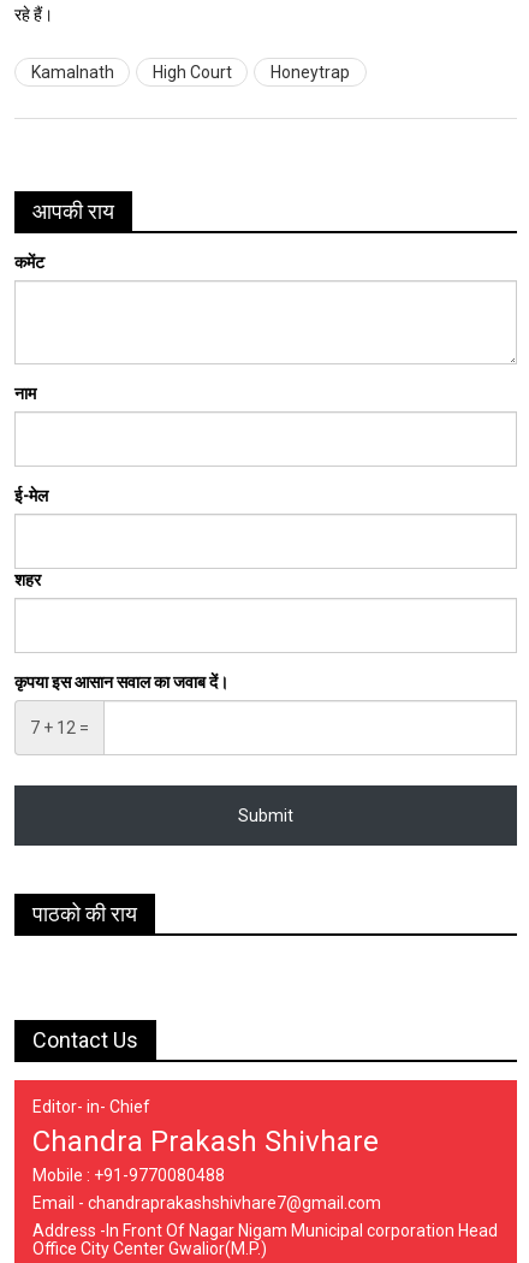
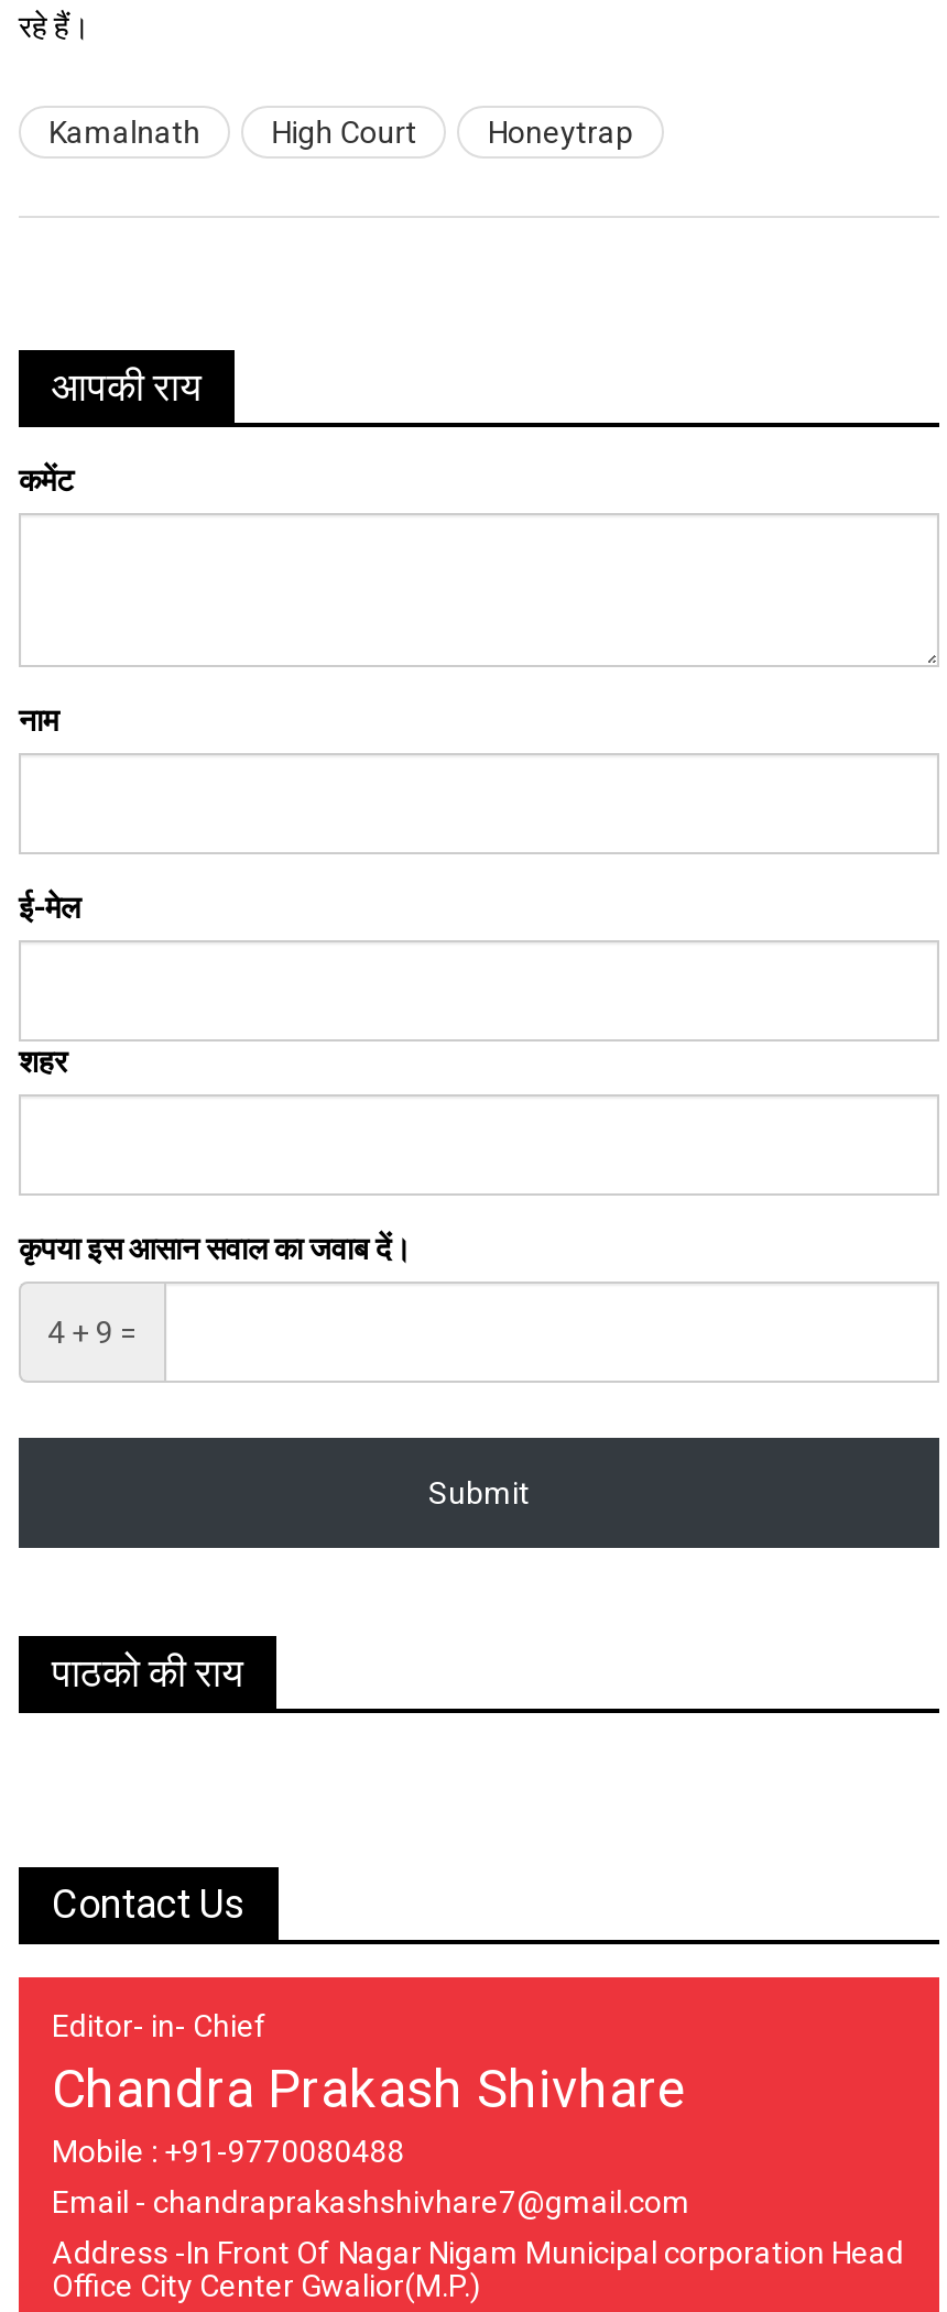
[30,718,89,737] 7 + 12 = -> [47,1315,138,1350] 4 + 9 =

